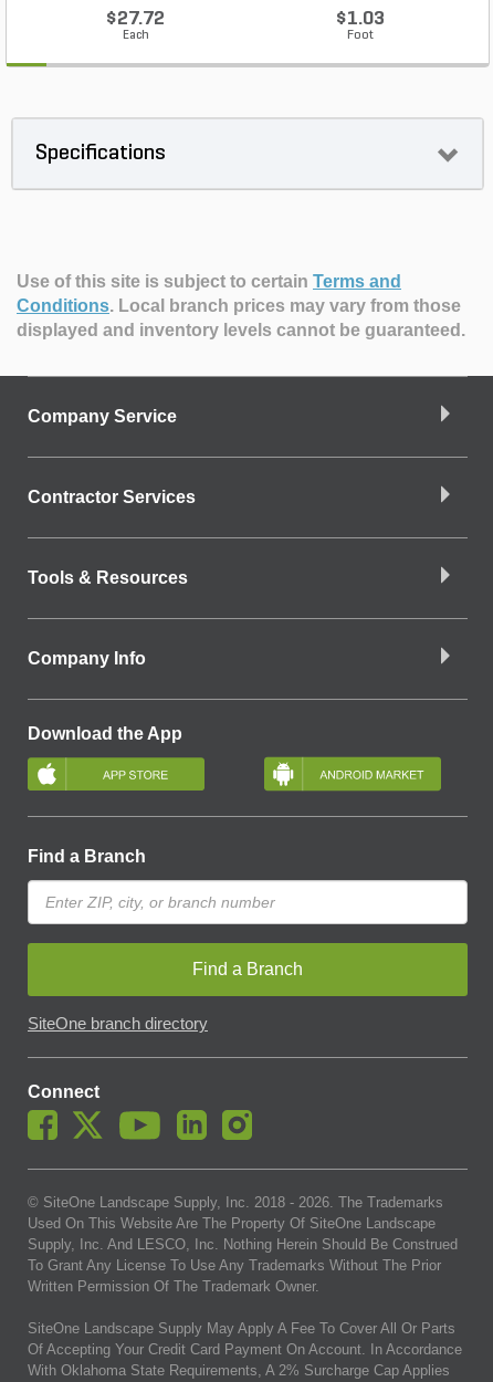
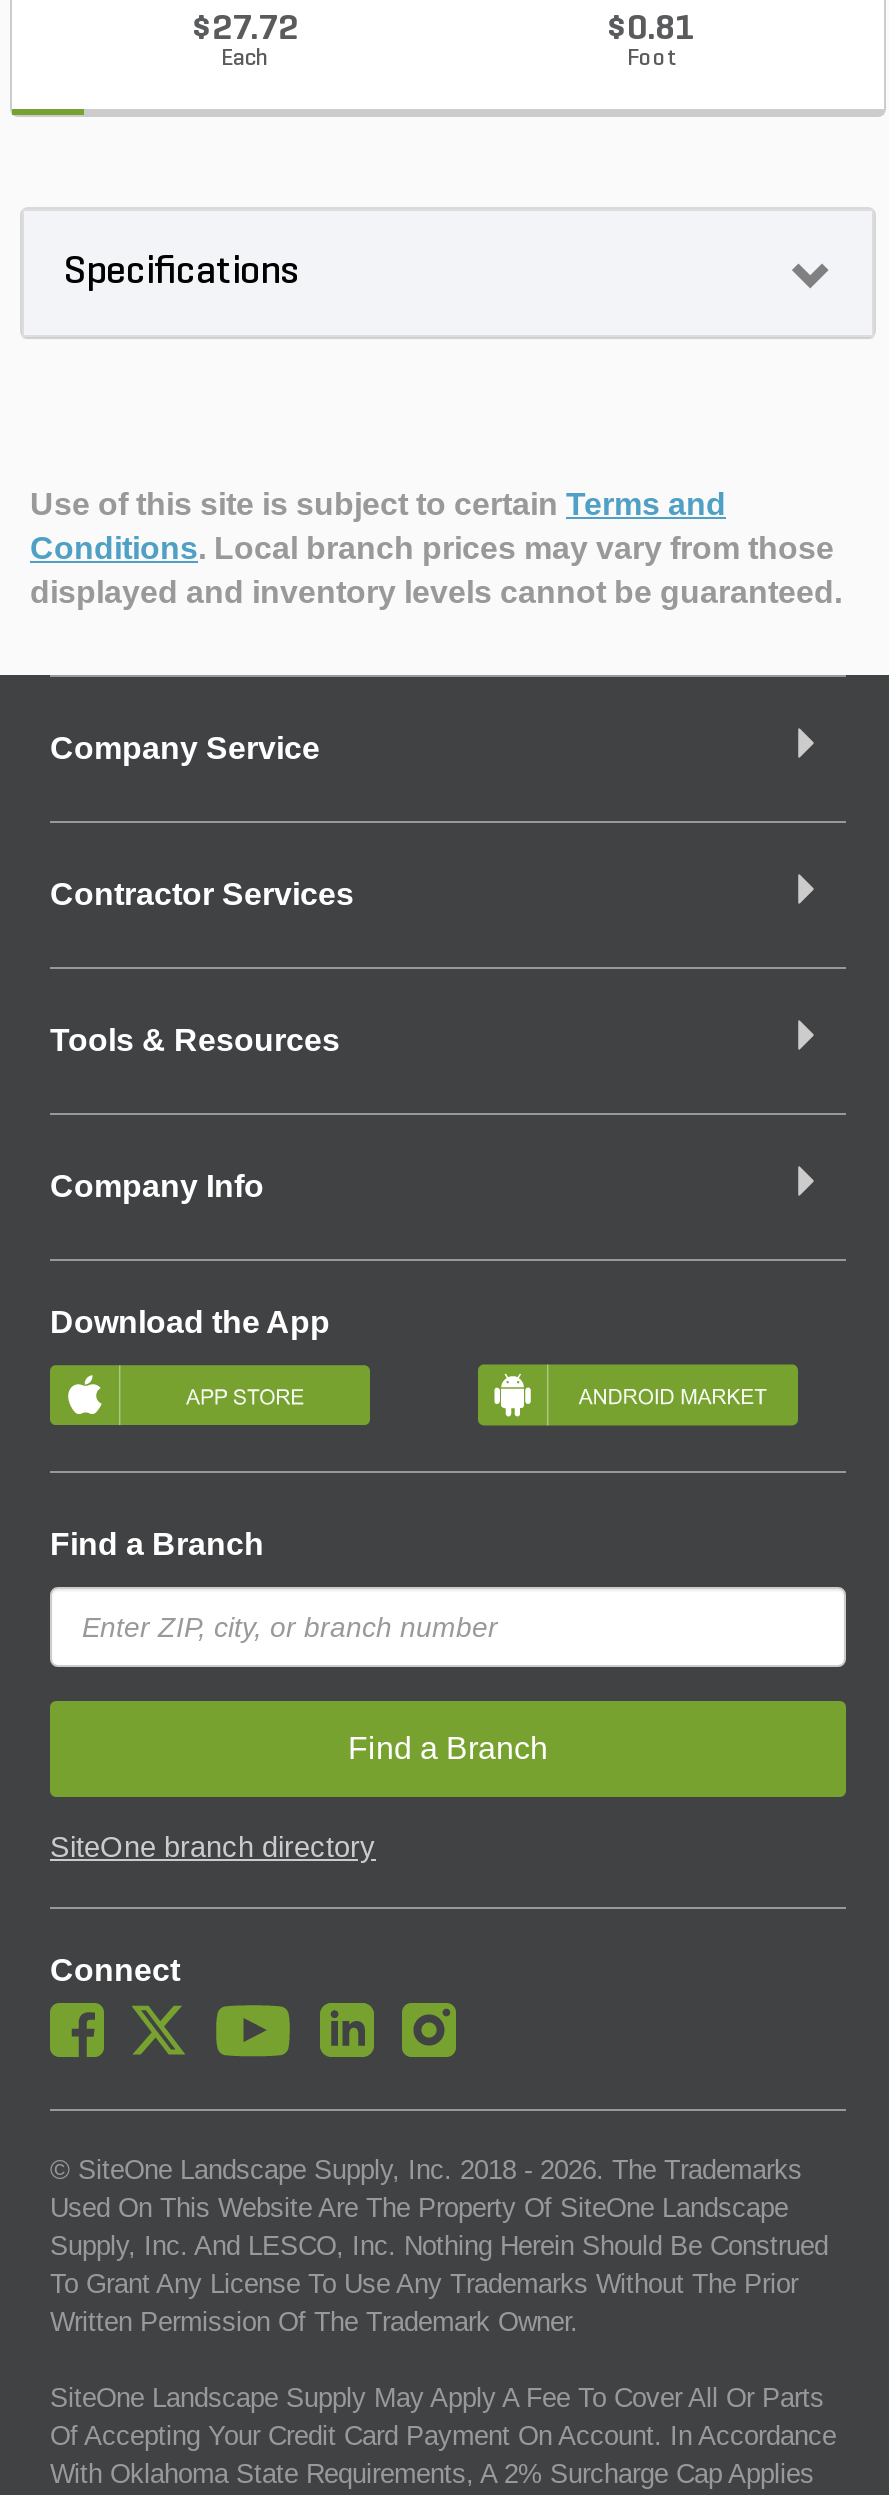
[335,9,384,30] $1.03 -> [607,11,695,49] $0.81

